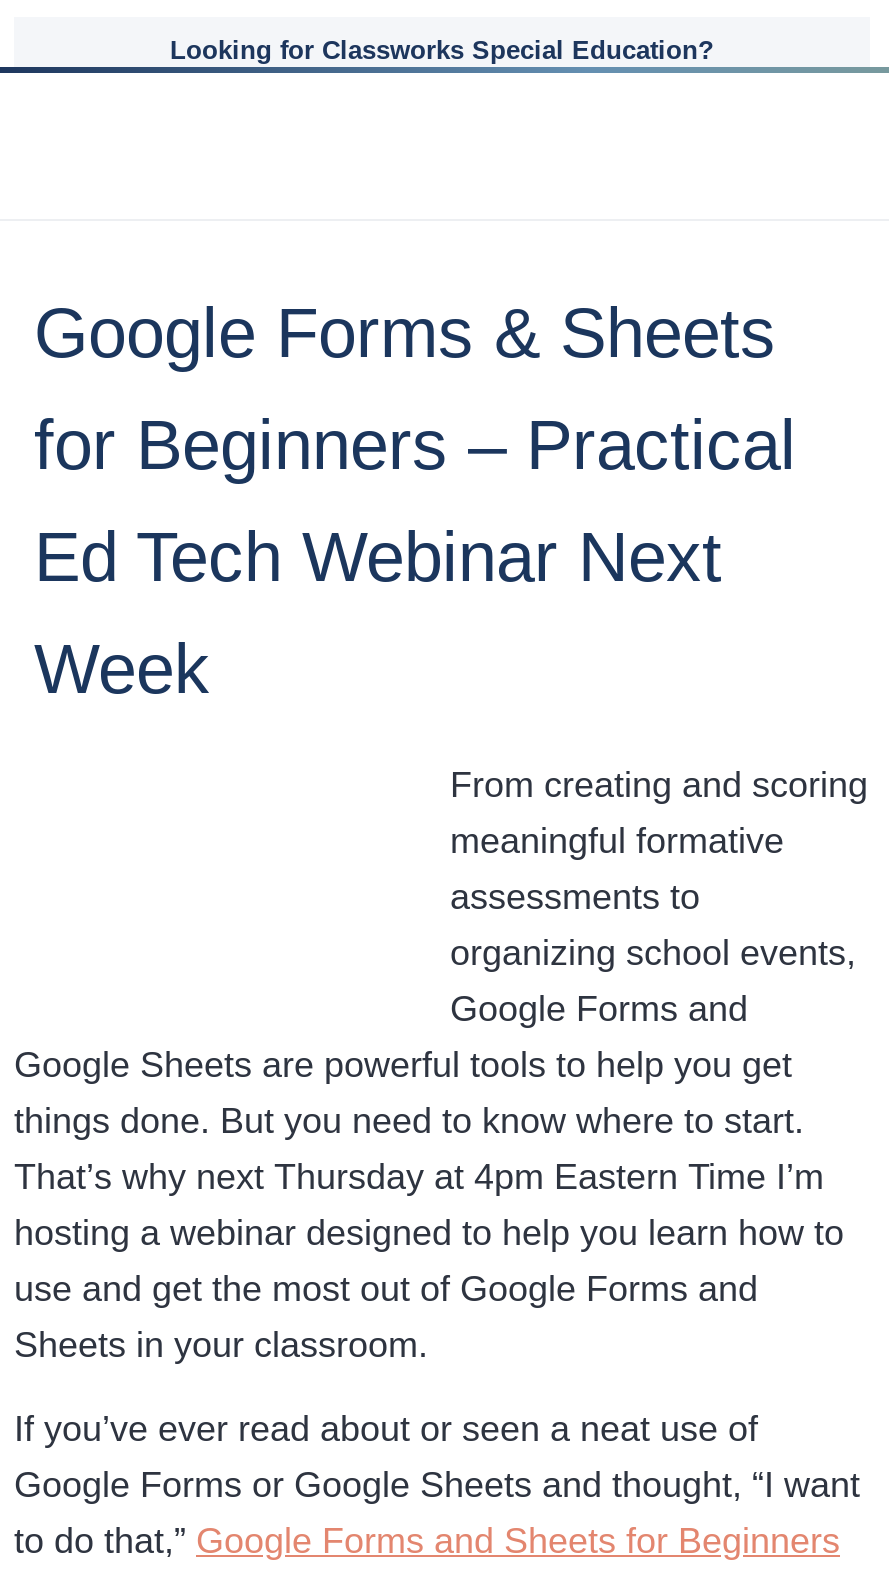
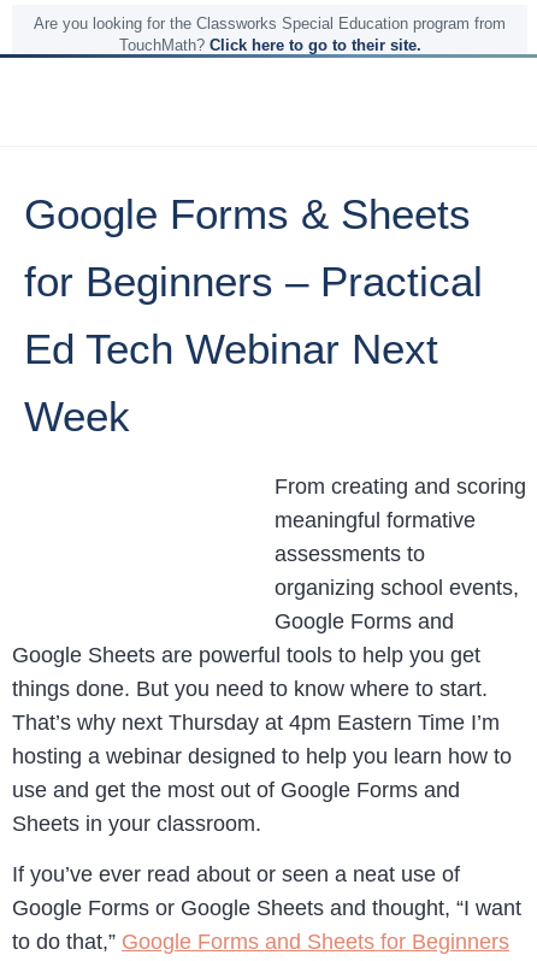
[170,35,714,65] Looking for Classworks Special Education? -> [34,14,506,54] Are you looking for the Classworks Special Education program from | TouchMath? Click here to go to their site.

